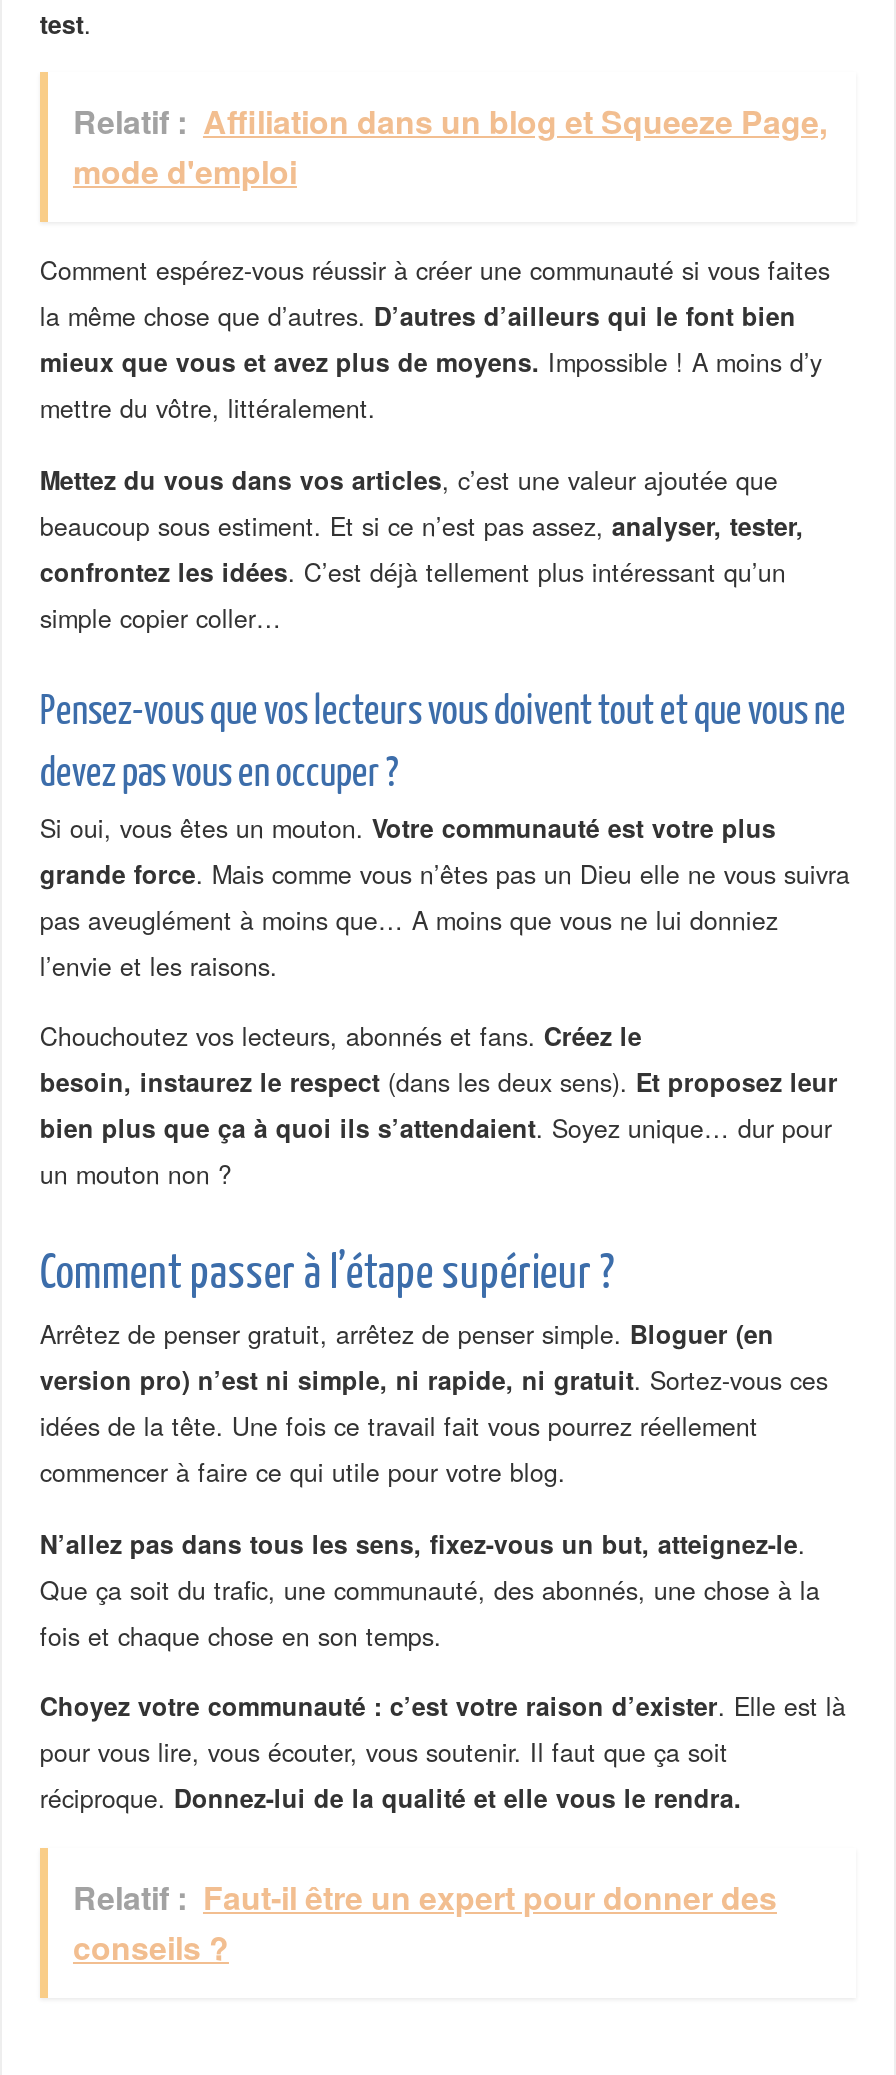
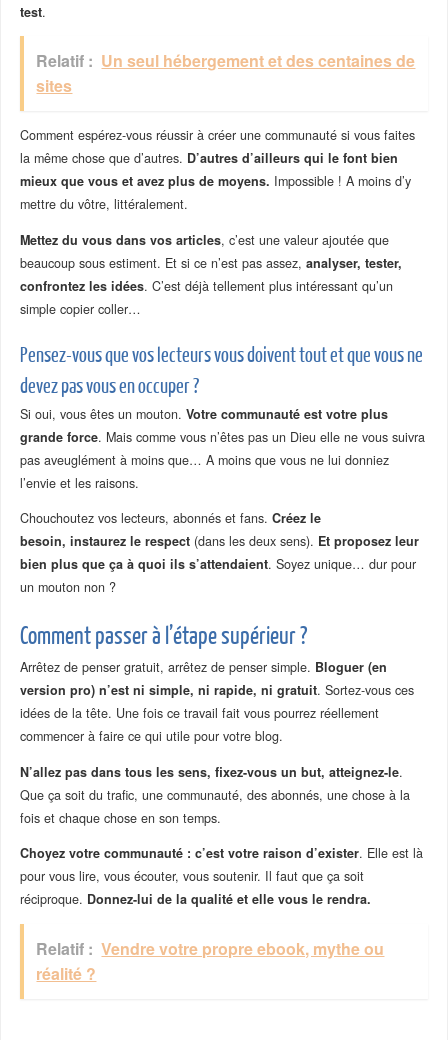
[73,98,827,194] Relatif : Affiliation dans un blog et Squeeze Page, | mode d'emploi -> [36,49,415,97] Relatif : Un seul hébergement et des centaines de | sites
[73,1873,777,1969] Relatif : Faut-il être un expert pour donner des | conseils ? -> [36,937,384,985] Relatif : Vendre votre propre ebook, mythe ou | réalité ?

